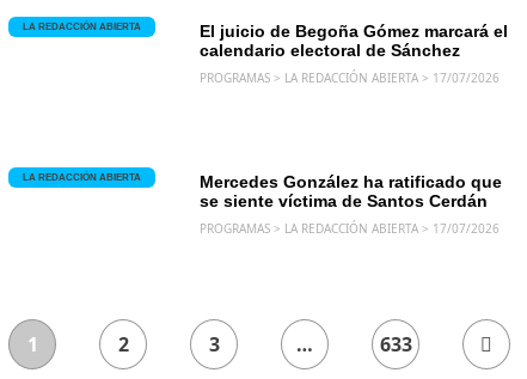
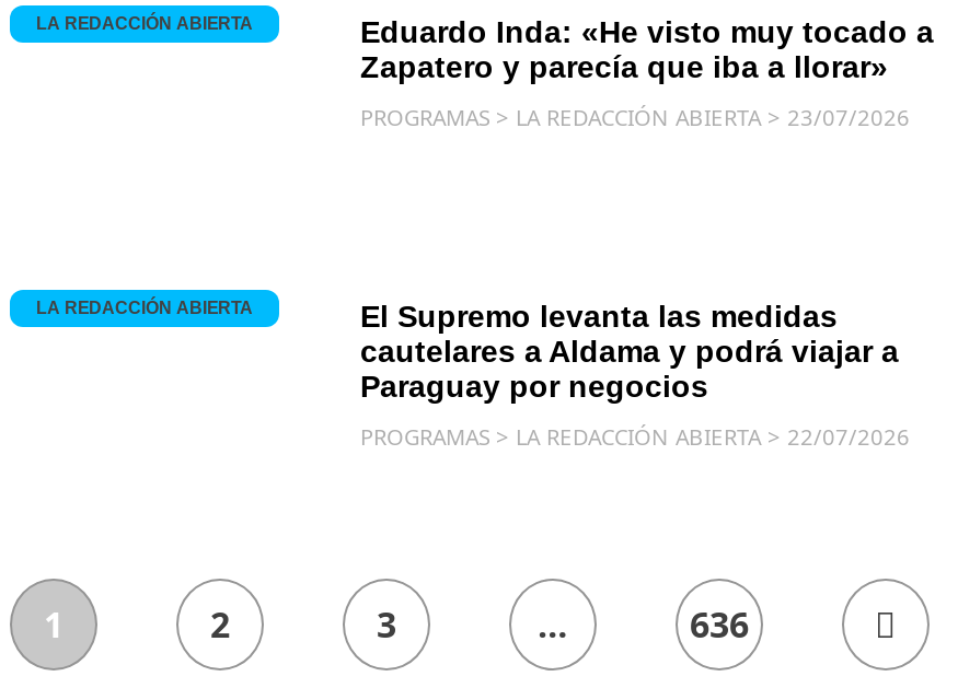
[200,21,508,59] El juicio de Begoña Gómez marcará el | calendario electoral de Sánchez -> [360,13,934,83] Eduardo Inda: «He visto muy tocado a | Zapatero y parecía que iba a llorar»
[200,69,500,85] PROGRAMAS > LA REDACCIÓN ABIERTA > 17/07/2026 -> [360,101,910,131] PROGRAMAS > LA REDACCIÓN ABIERTA > 23/07/2026
[200,173,502,211] Mercedes González ha ratificado que | se siente víctima de Santos Cerdán -> [360,298,899,403] El Supremo levanta las medidas | cautelares a Aldama y podrá viajar a | Paraguay por negocios
[200,220,500,237] PROGRAMAS > LA REDACCIÓN ABIERTA > 17/07/2026 -> [360,420,910,451] PROGRAMAS > LA REDACCIÓN ABIERTA > 22/07/2026
[379,332,412,358] 633 -> [690,601,749,649] 636

